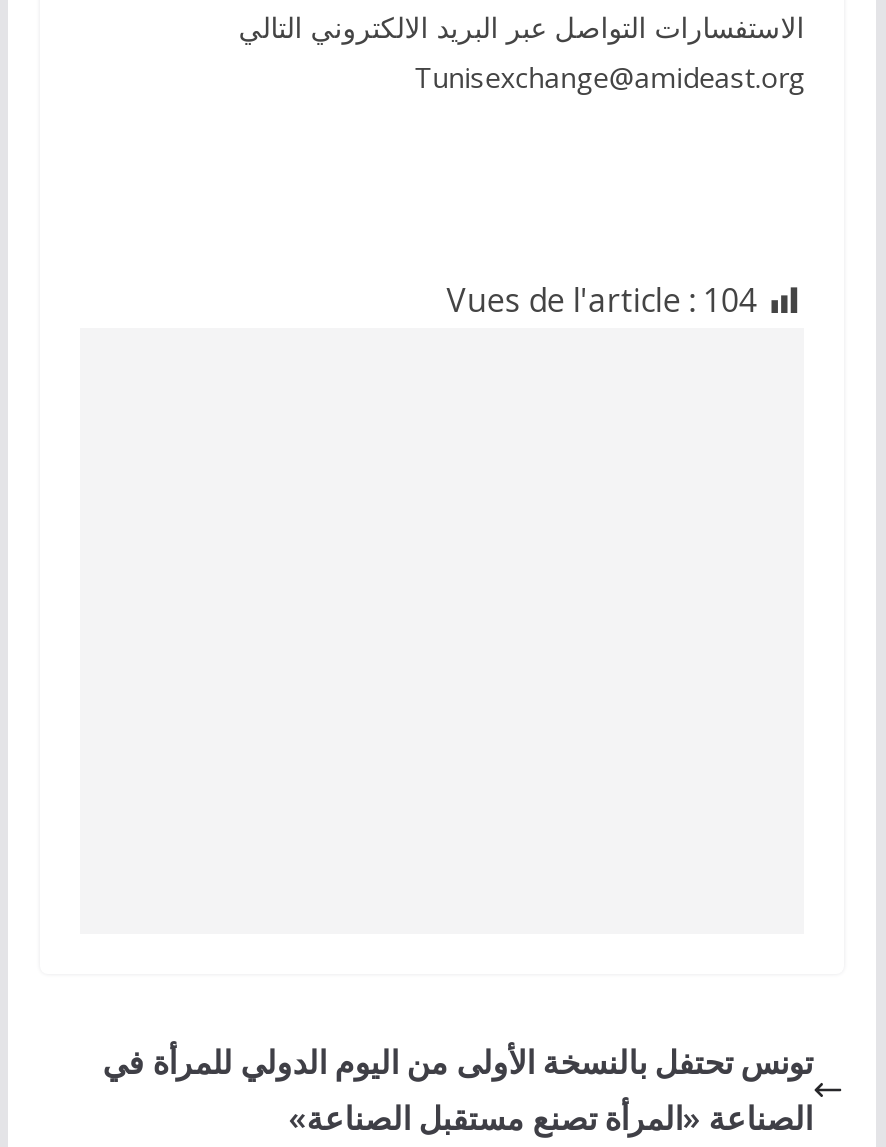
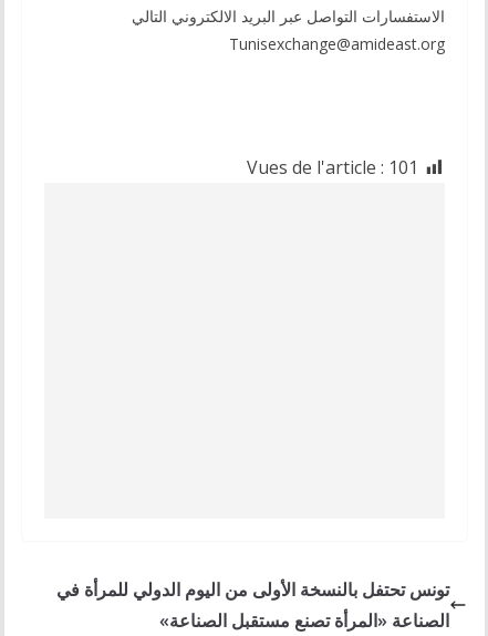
[447,279,757,323] Vues de l'article : 104 -> [247,155,419,179] Vues de l'article : 101

